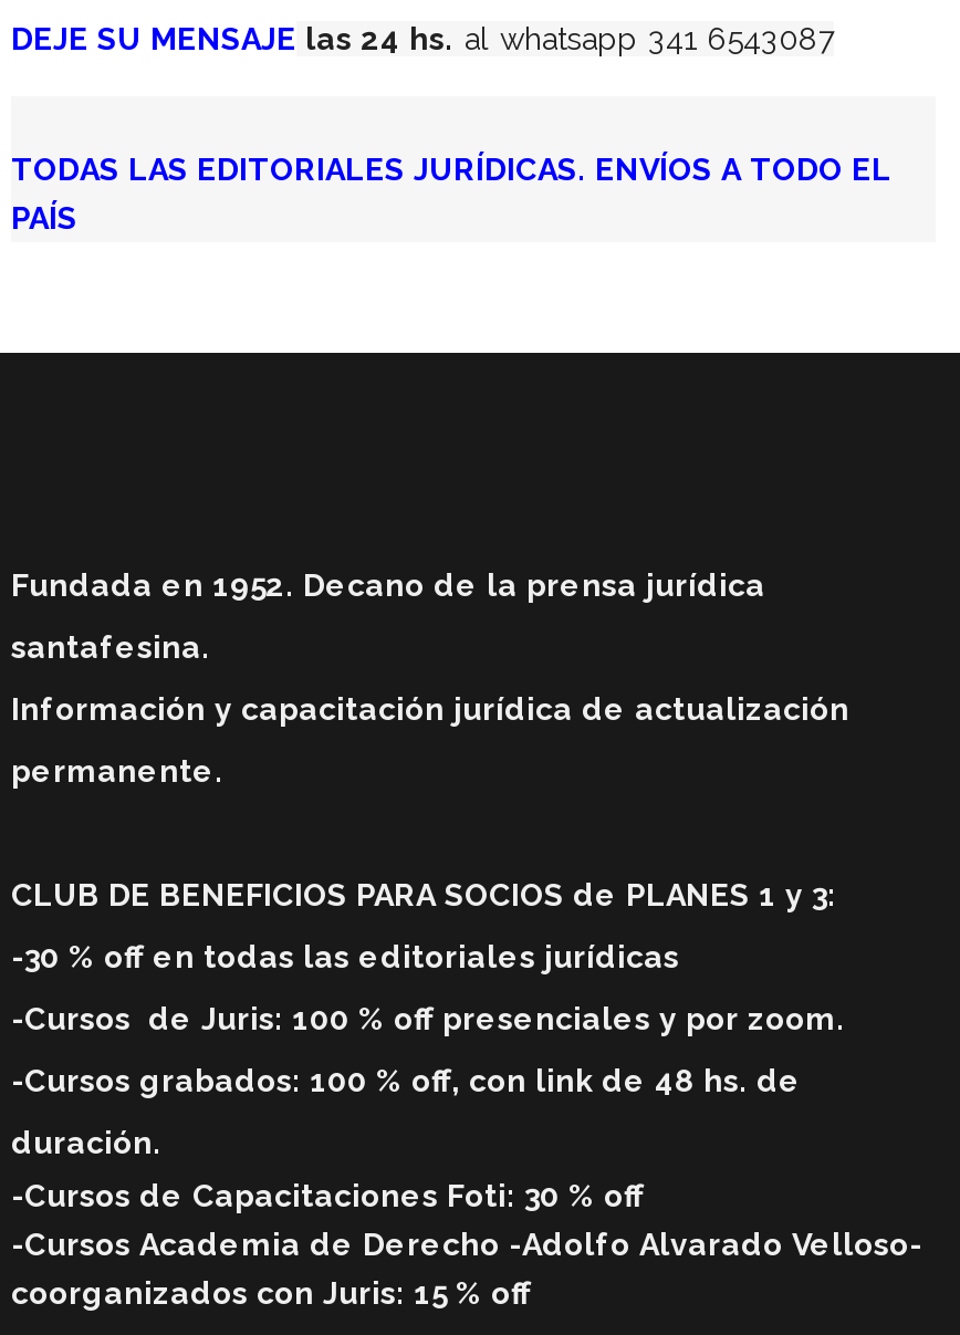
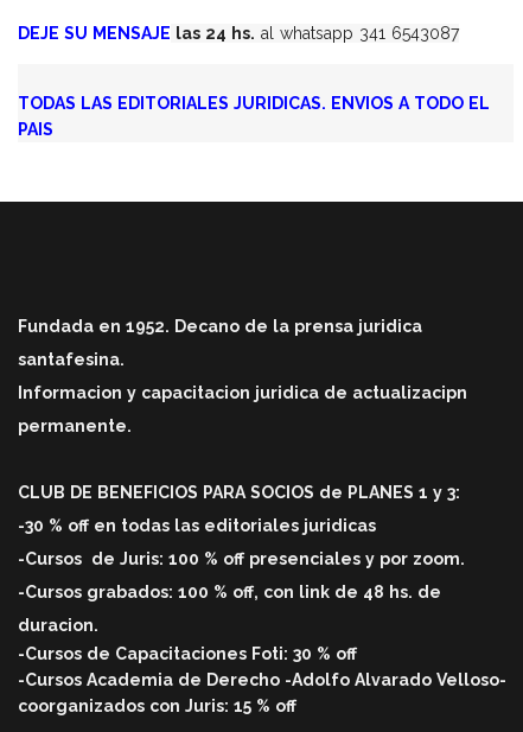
[11,152,891,236] TODAS LAS EDITORIALES JURÍDICAS. ENVÍOS A TODO EL | PAÍS -> [18,94,490,139] TODAS LAS EDITORIALES JURIDICAS. ENVIOS A TODO EL | PAIS
[11,568,765,603] Fundada en 1952. Decano de la prensa jurídica -> [18,317,422,336] Fundada en 1952. Decano de la prensa juridica
[11,692,849,727] Información y capacitación jurídica de actualización -> [18,384,467,403] Informacion y capacitacion juridica de actualizacipn
[11,940,679,975] -30 % off en todas las editoriales jurídicas -> [18,516,376,535] -30 % off en todas las editoriales juridicas
[11,1126,161,1161] duración. -> [18,616,98,635] duracion.

